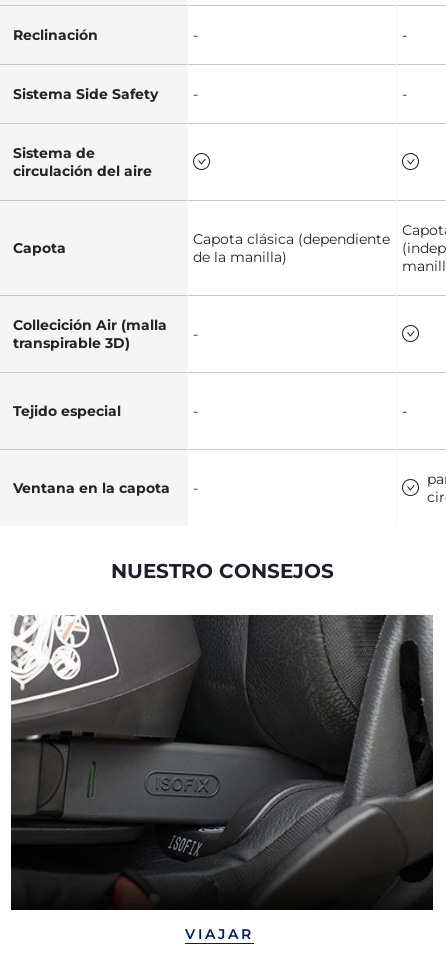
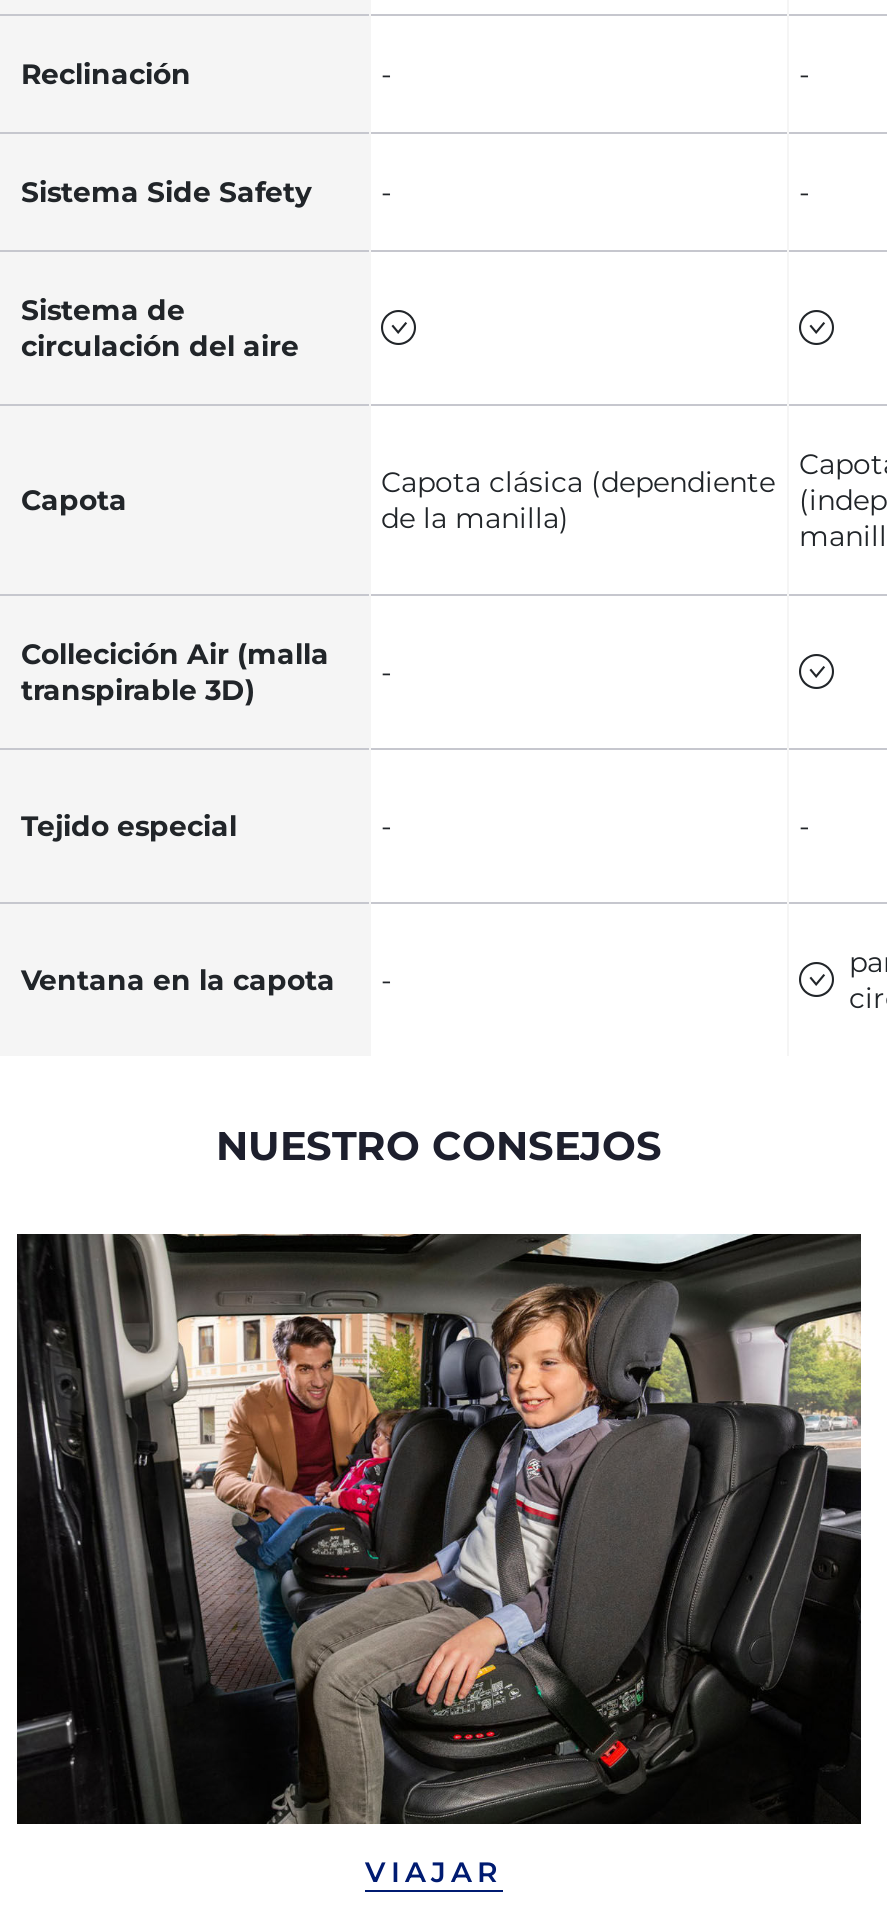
[11,614,434,910] [image] -> [15,1232,863,1826] [image]

